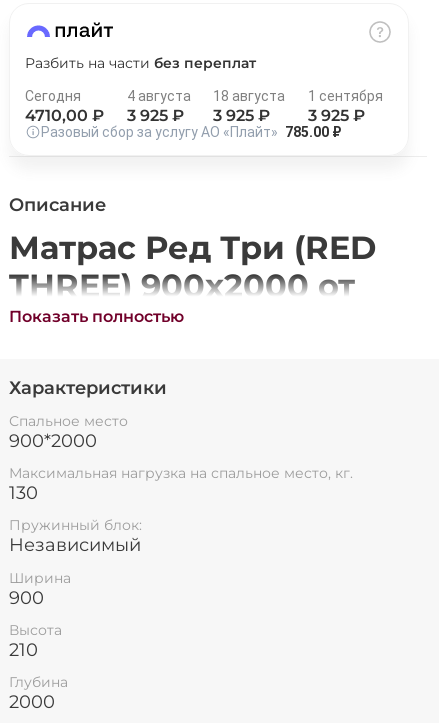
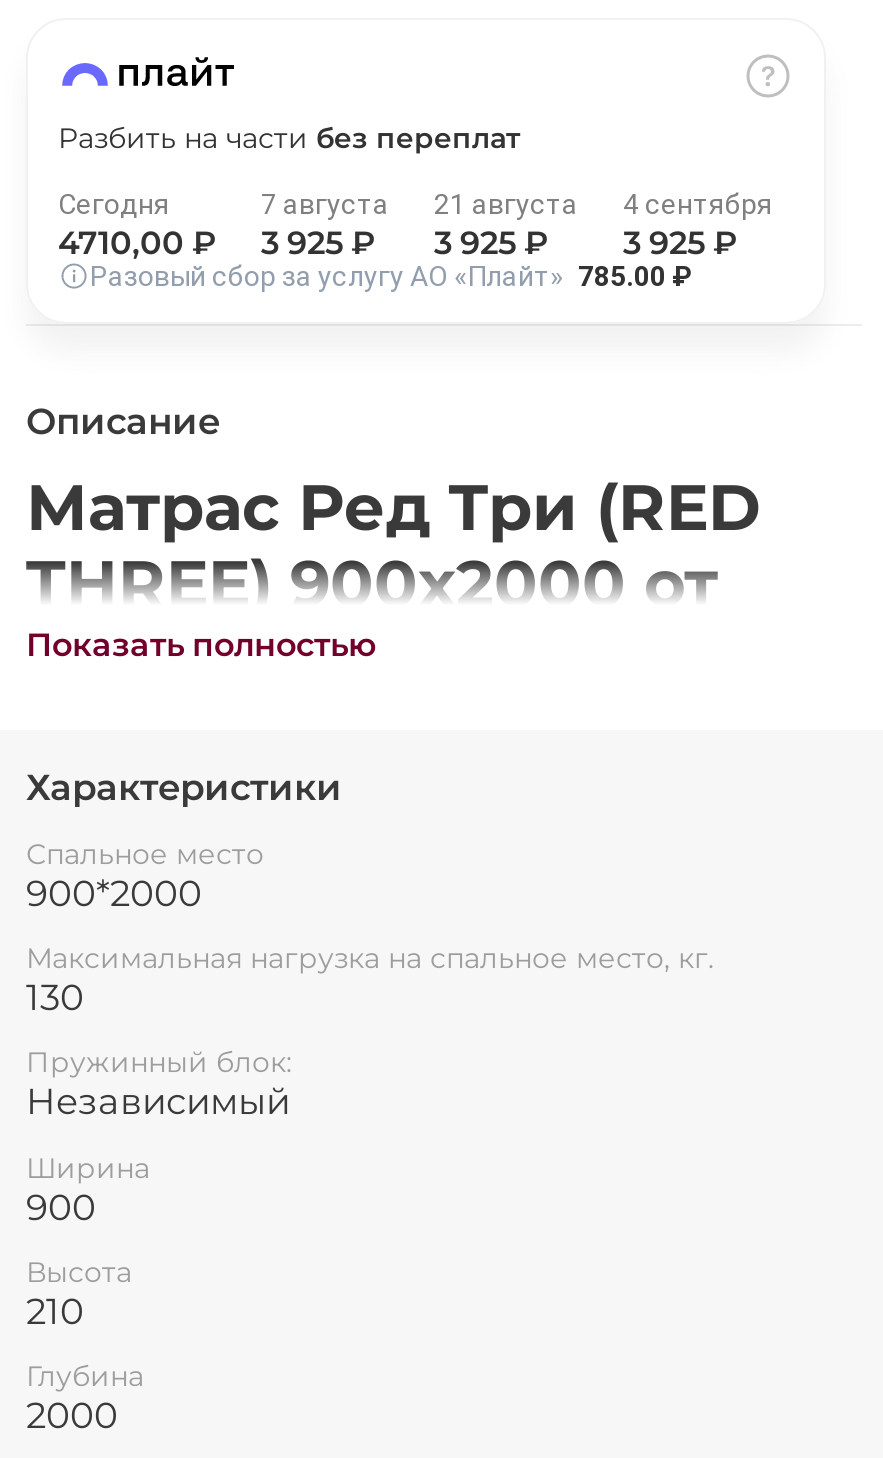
[126,88,190,104] 4 августа -> [261,188,389,220] 7 августа
[213,88,285,104] 18 августа -> [434,188,578,220] 21 августа
[307,88,382,104] 1 сентября -> [623,188,773,220] 4 сентября

